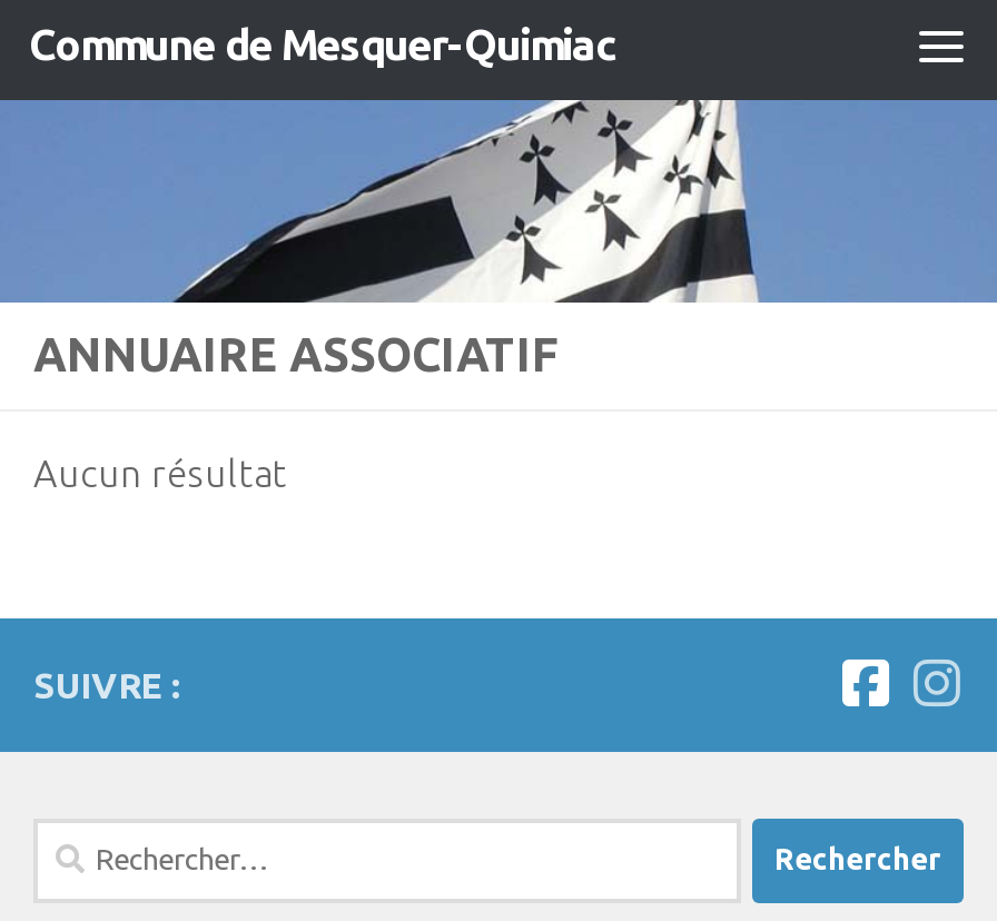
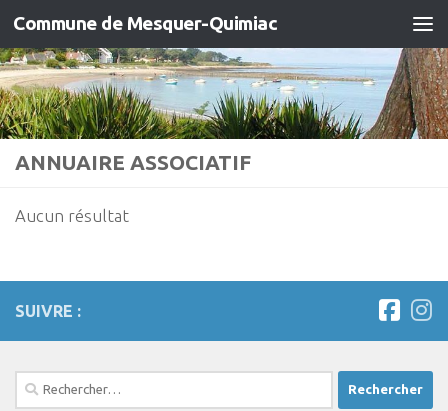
[7,98,990,305] [image] -> [3,47,445,140] [image]

